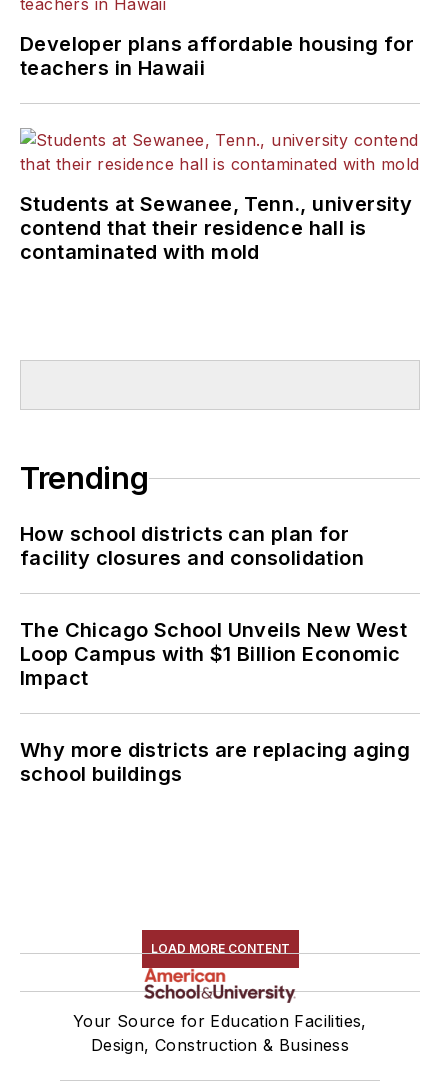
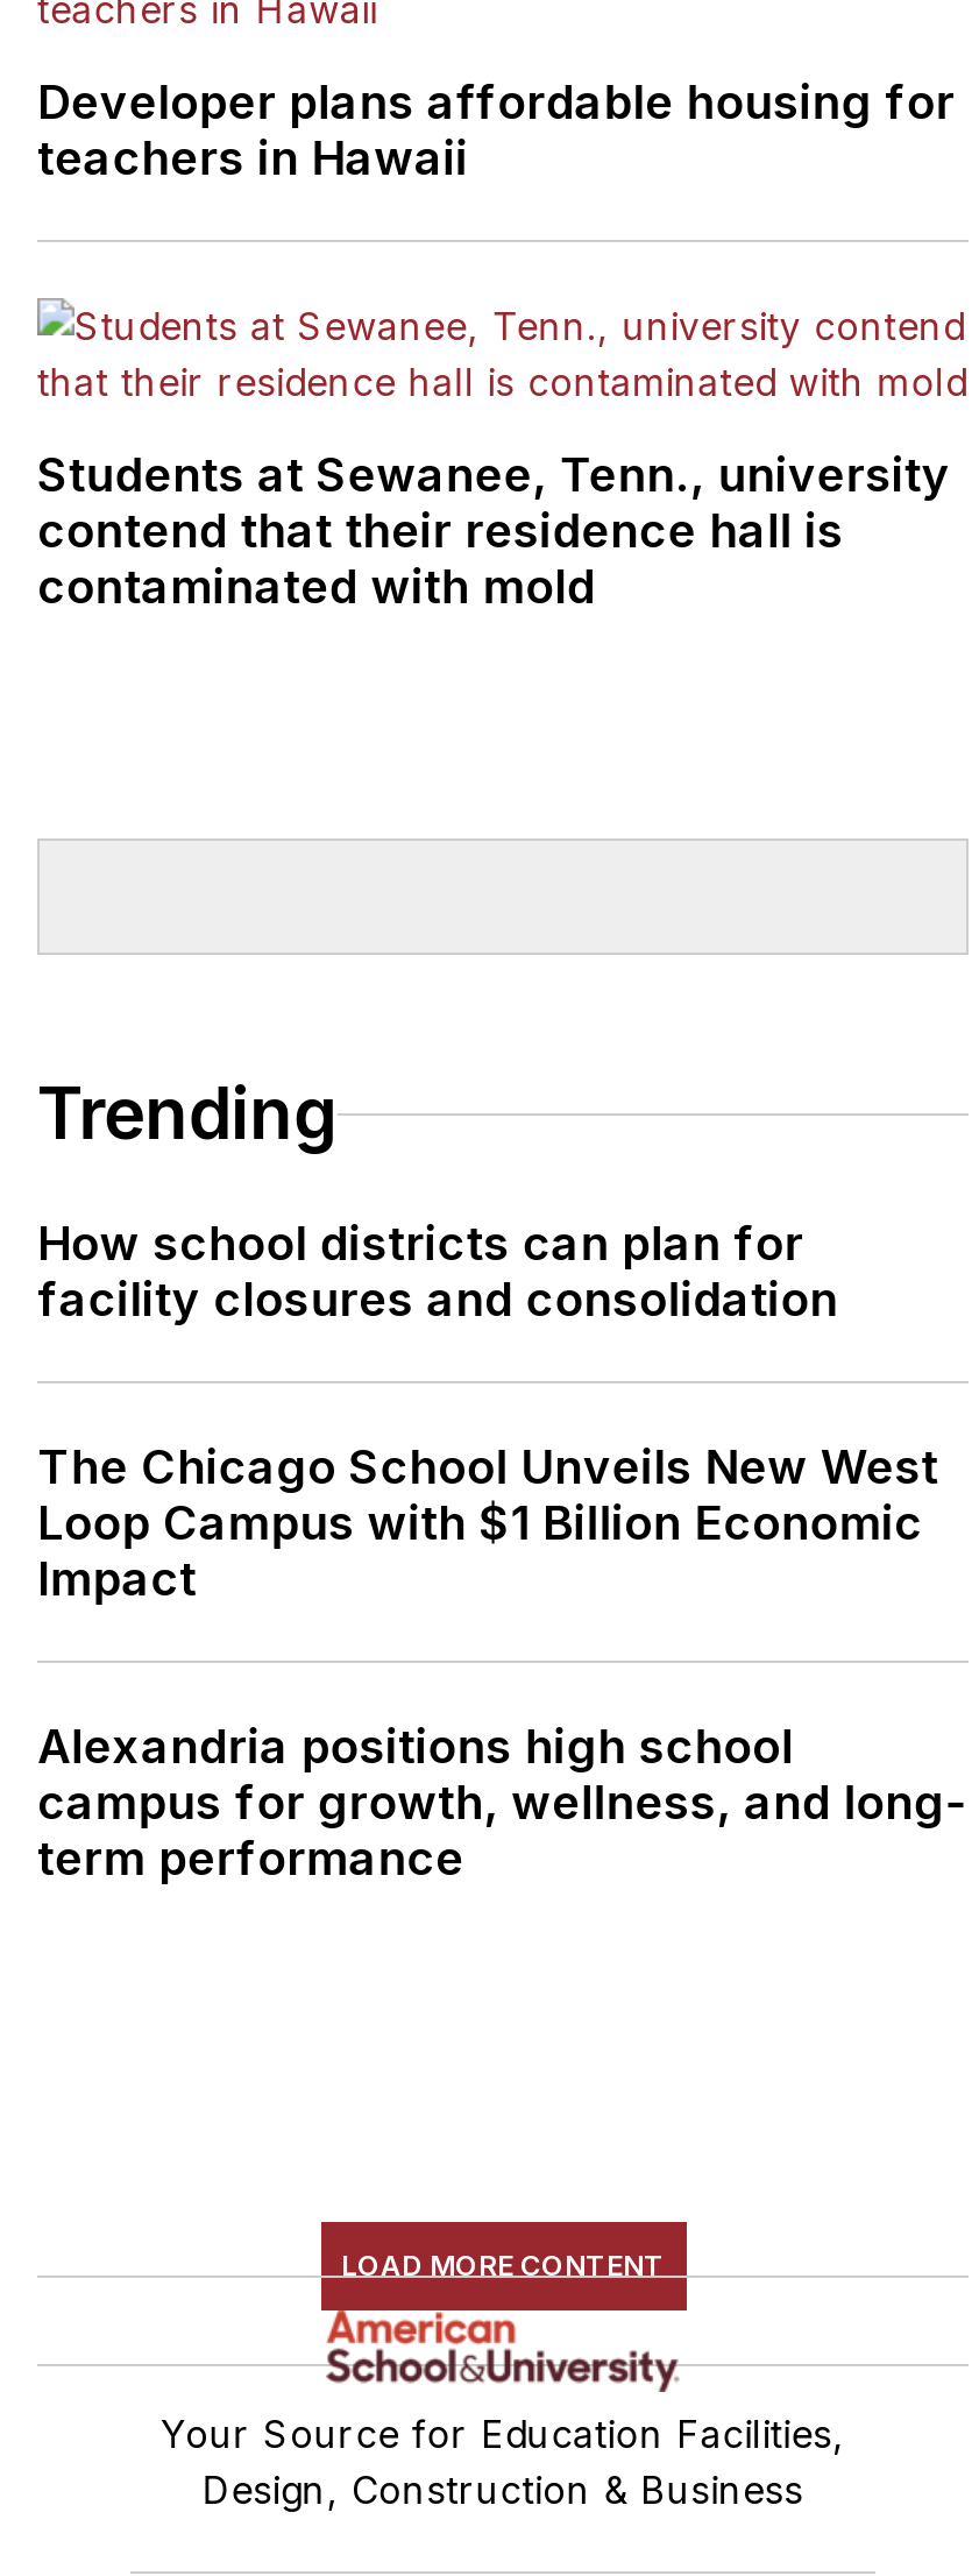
[20,738,410,786] Why more districts are replacing aging | school buildings -> [37,1719,967,1887] Alexandria positions high school | campus for growth, wellness, and long- | term performance

